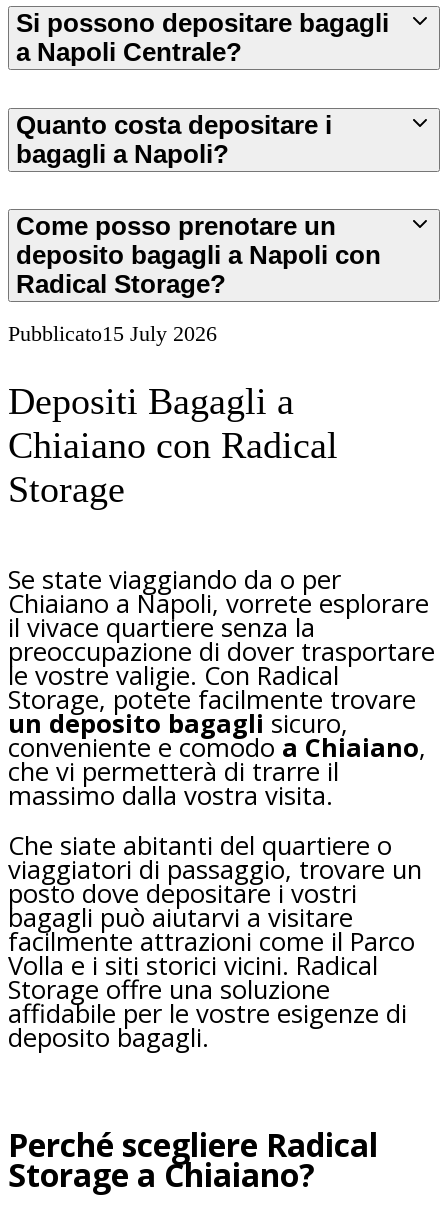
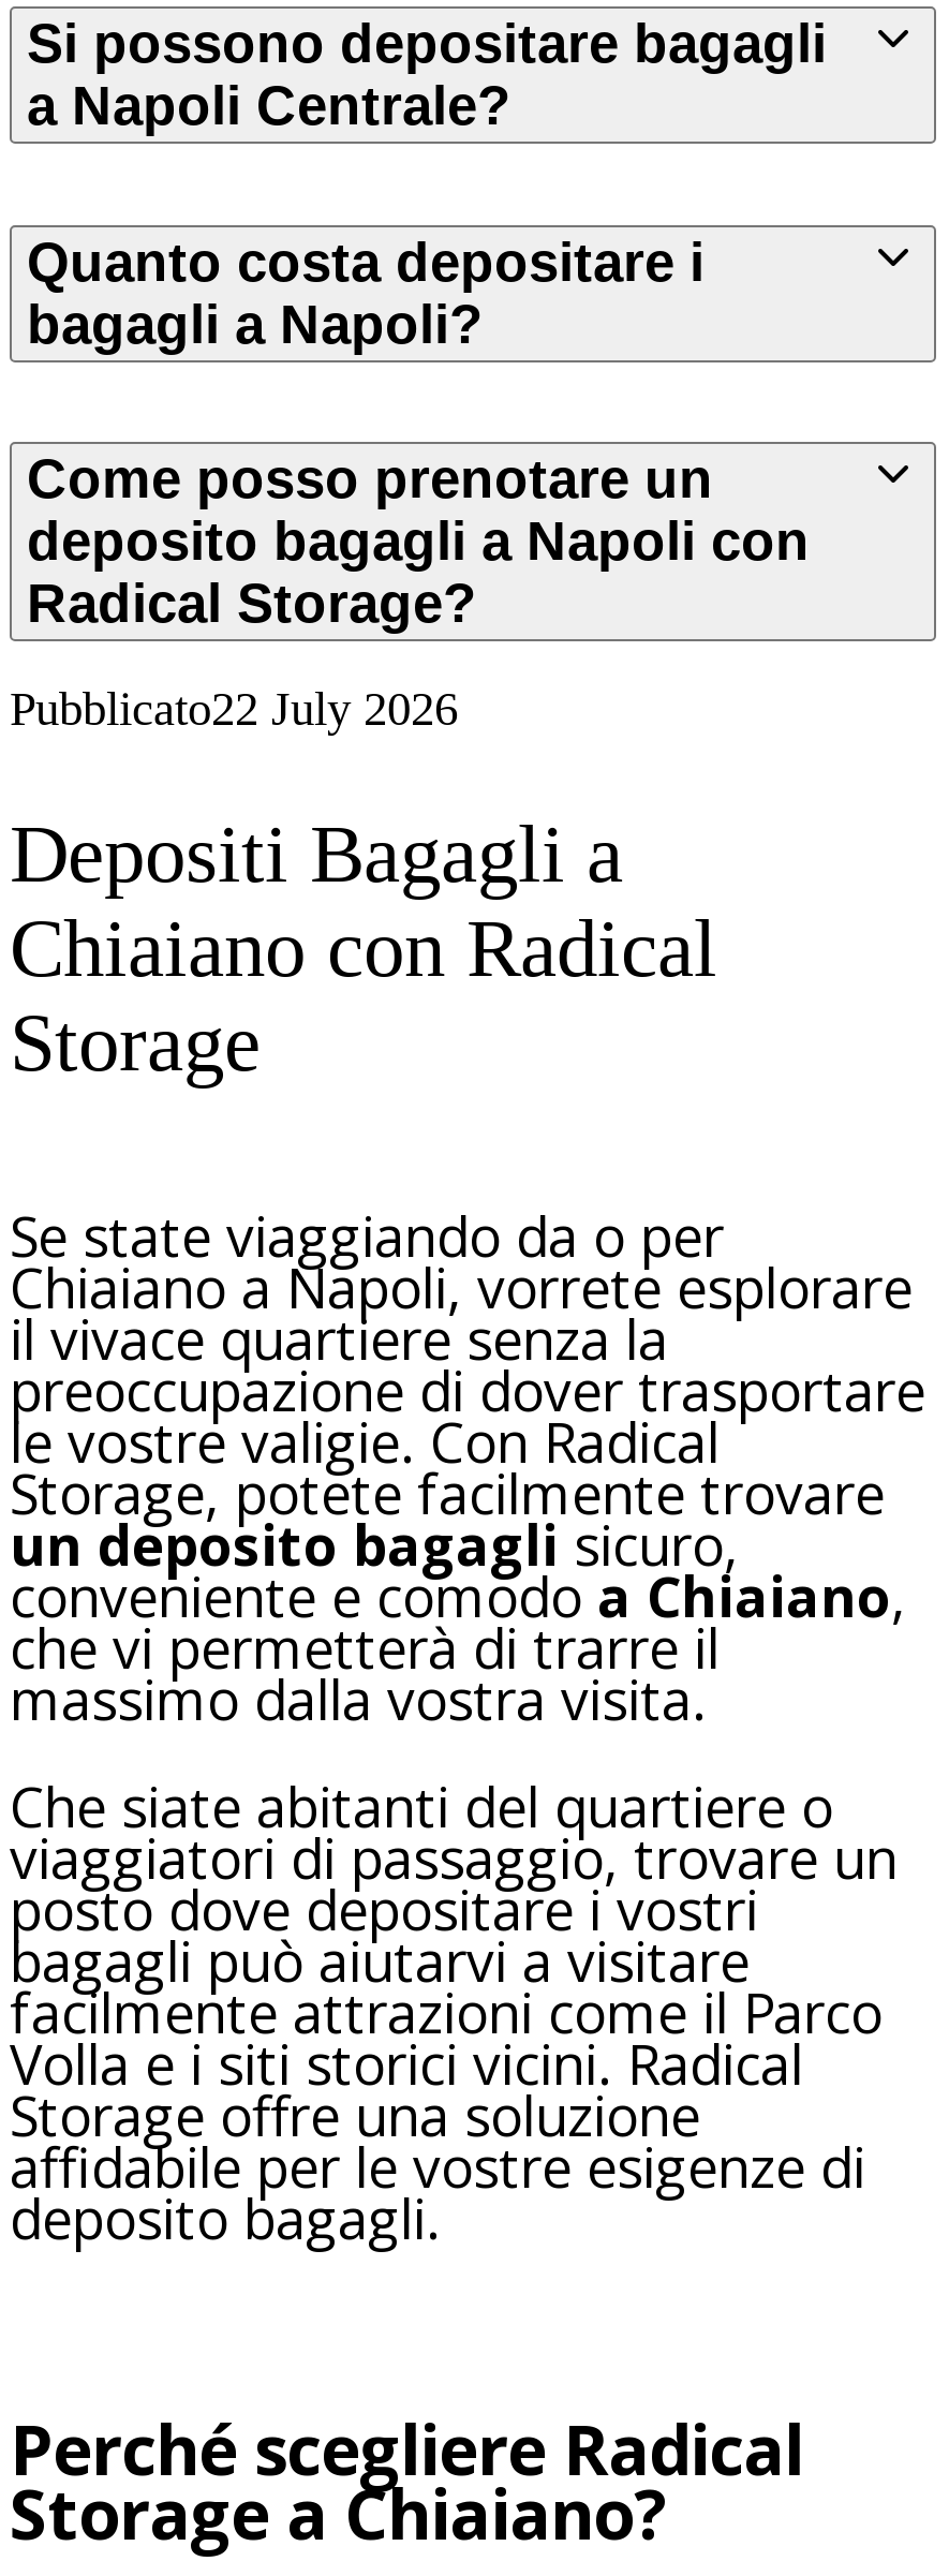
[8,321,217,346] Pubblicato15 July 2026 -> [10,682,458,735] Pubblicato22 July 2026

